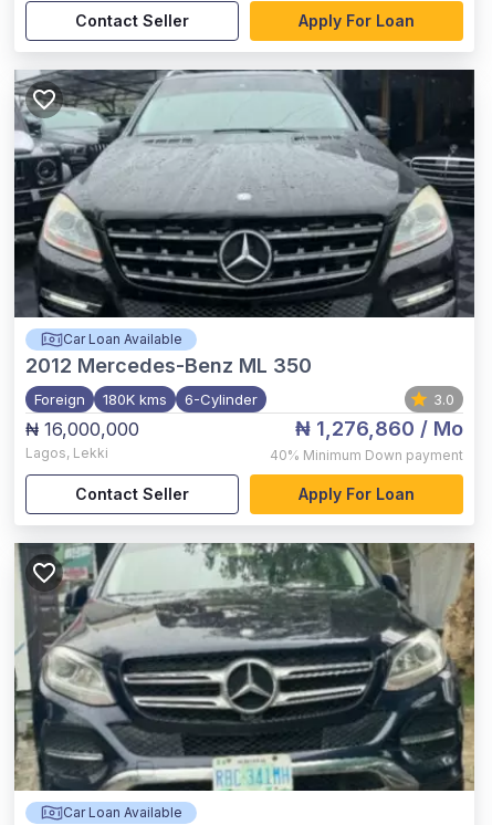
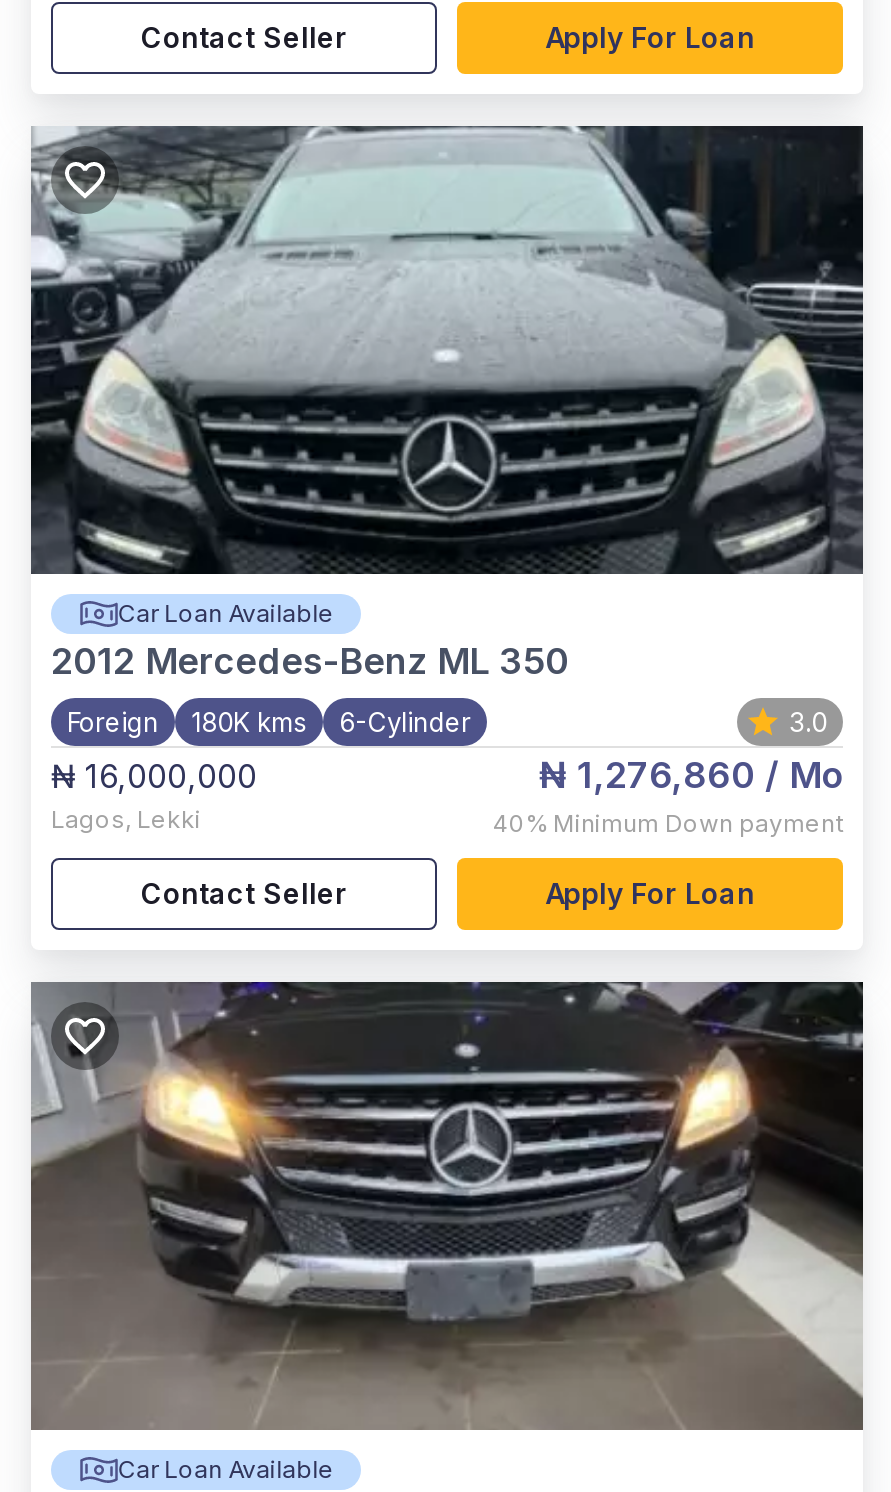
[14,543,475,792] [image] -> [29,980,865,1432] [image]

